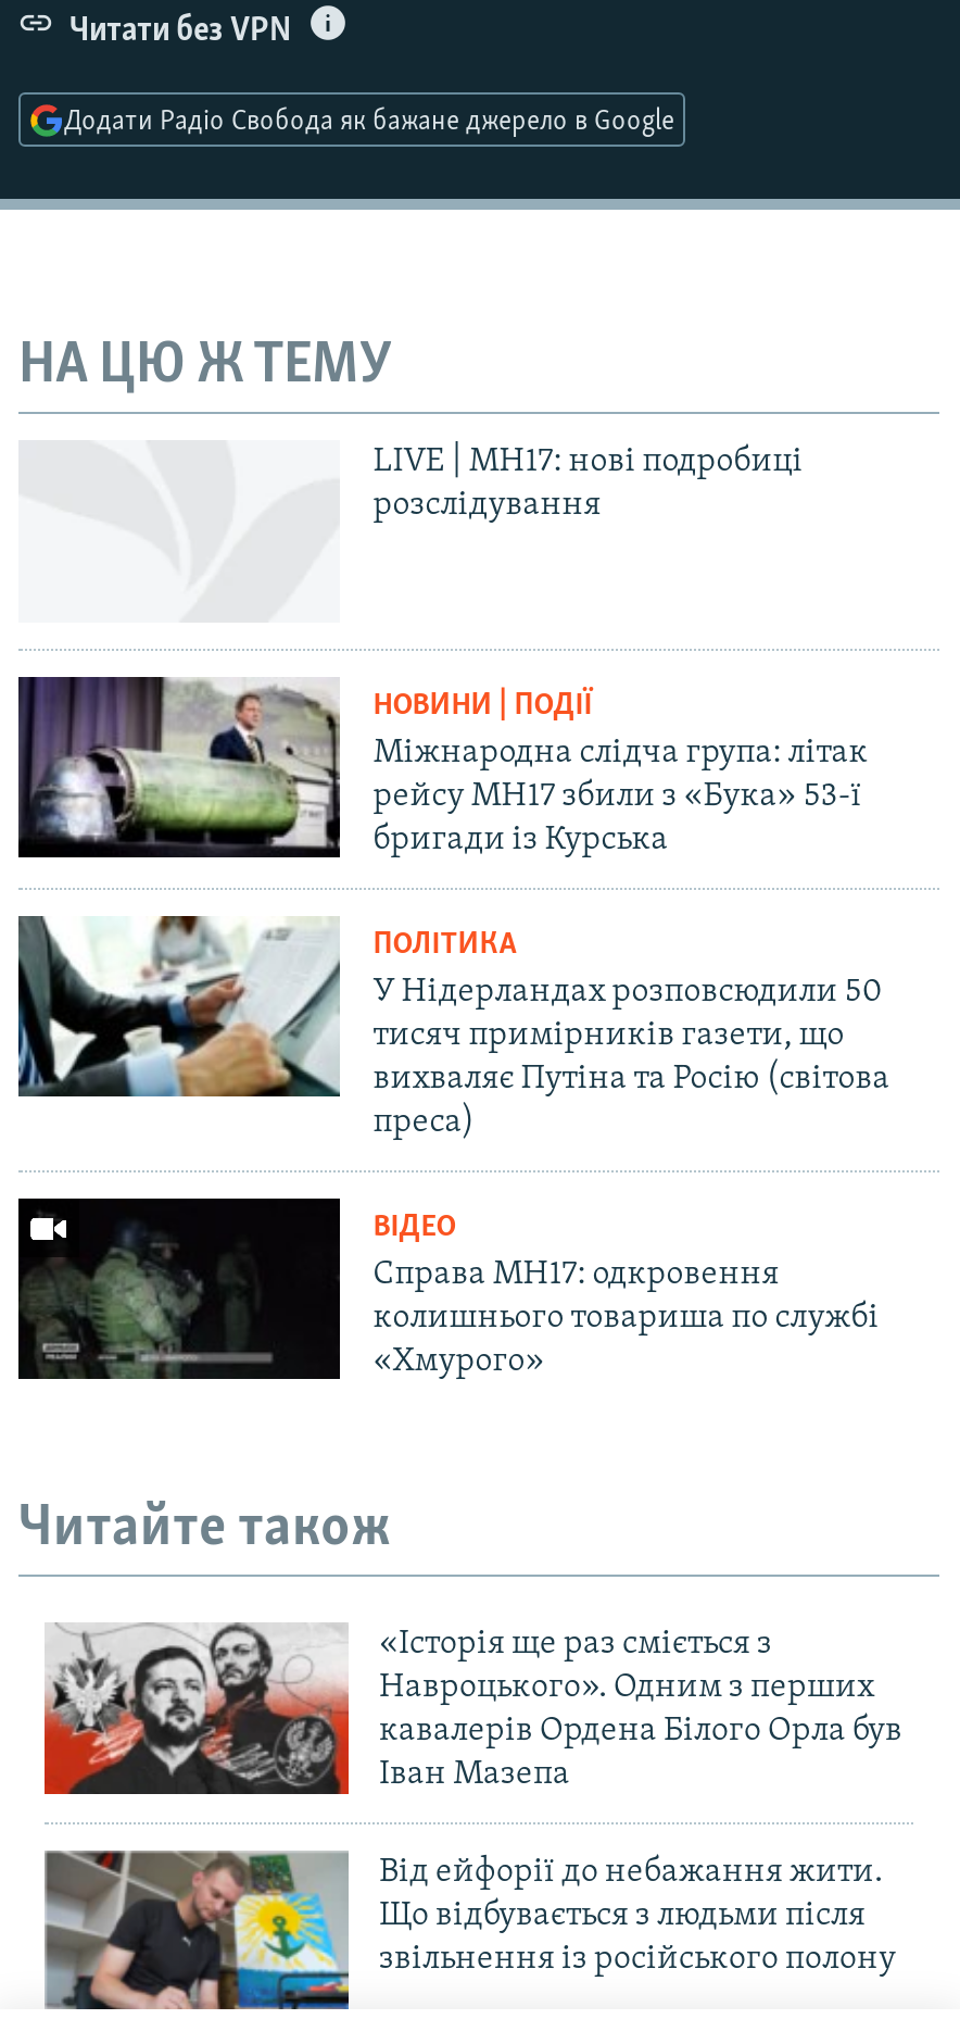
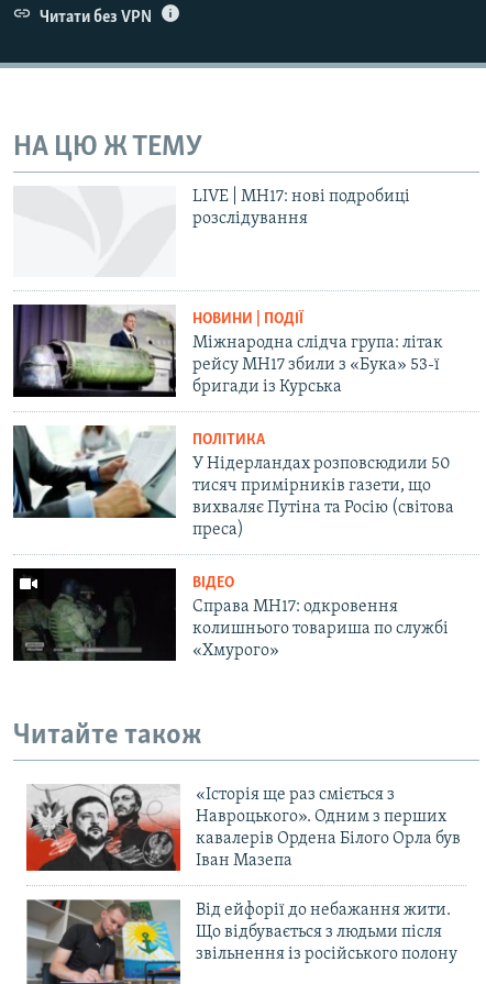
[64,107,674,136] Додати Радіо Свобода як бажане джерело в Google -> none

